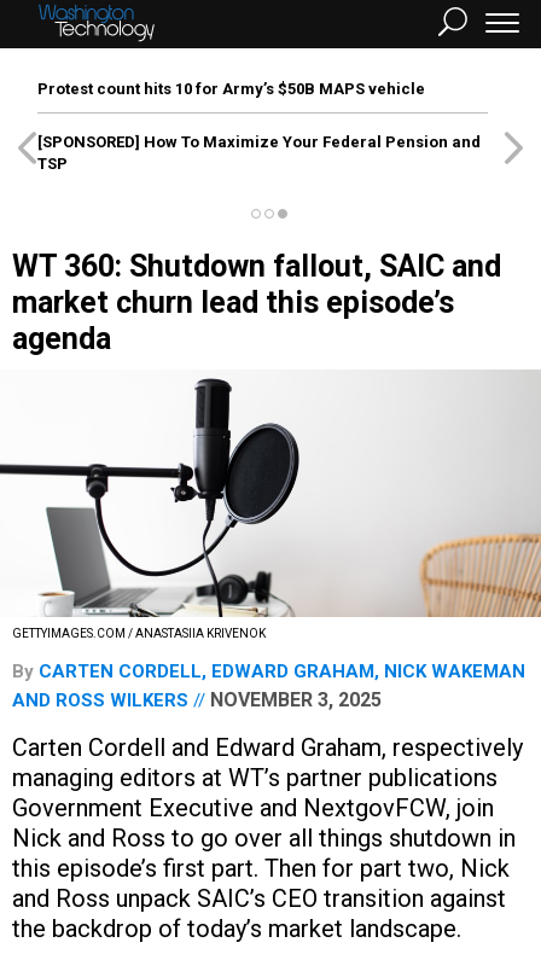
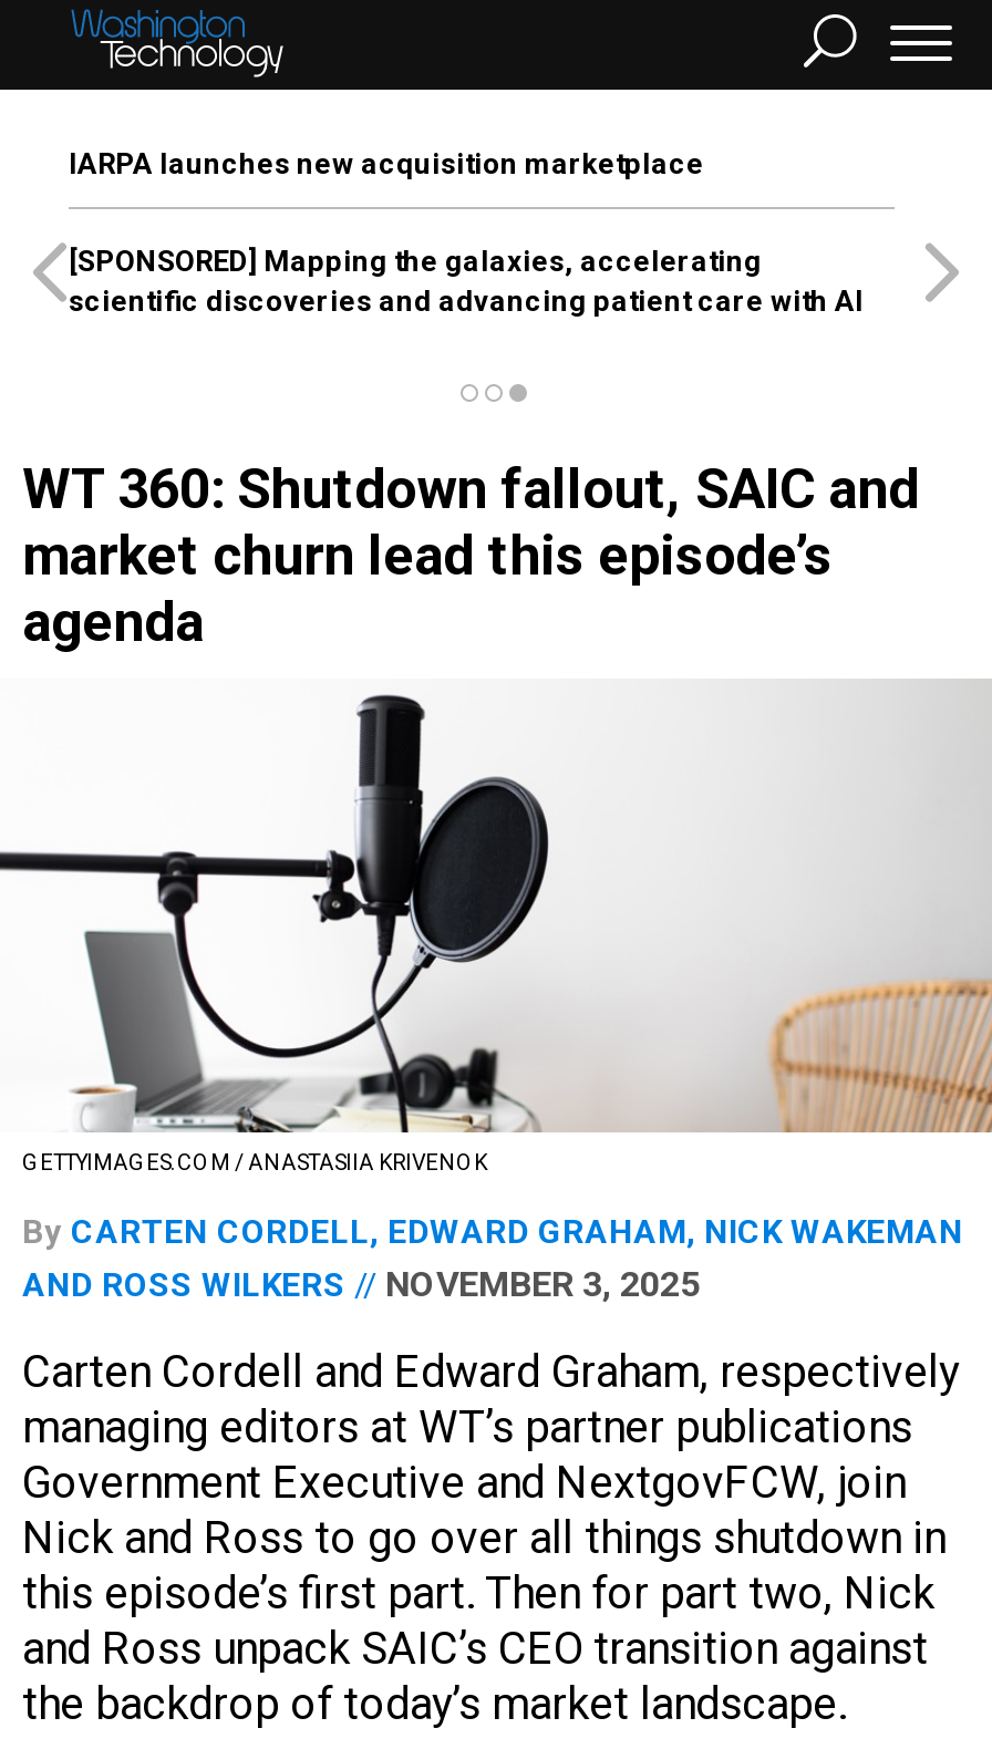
[37,80,425,98] Protest count hits 10 for Army’s $50B MAPS vehicle -> [69,147,704,180] IARPA launches new acquisition marketplace
[37,133,481,173] [SPONSORED] How To Maximize Your Federal Pension and | TSP -> [69,245,864,318] [SPONSORED] Mapping the galaxies, accelerating | scientific discoveries and advancing patient care with AI

